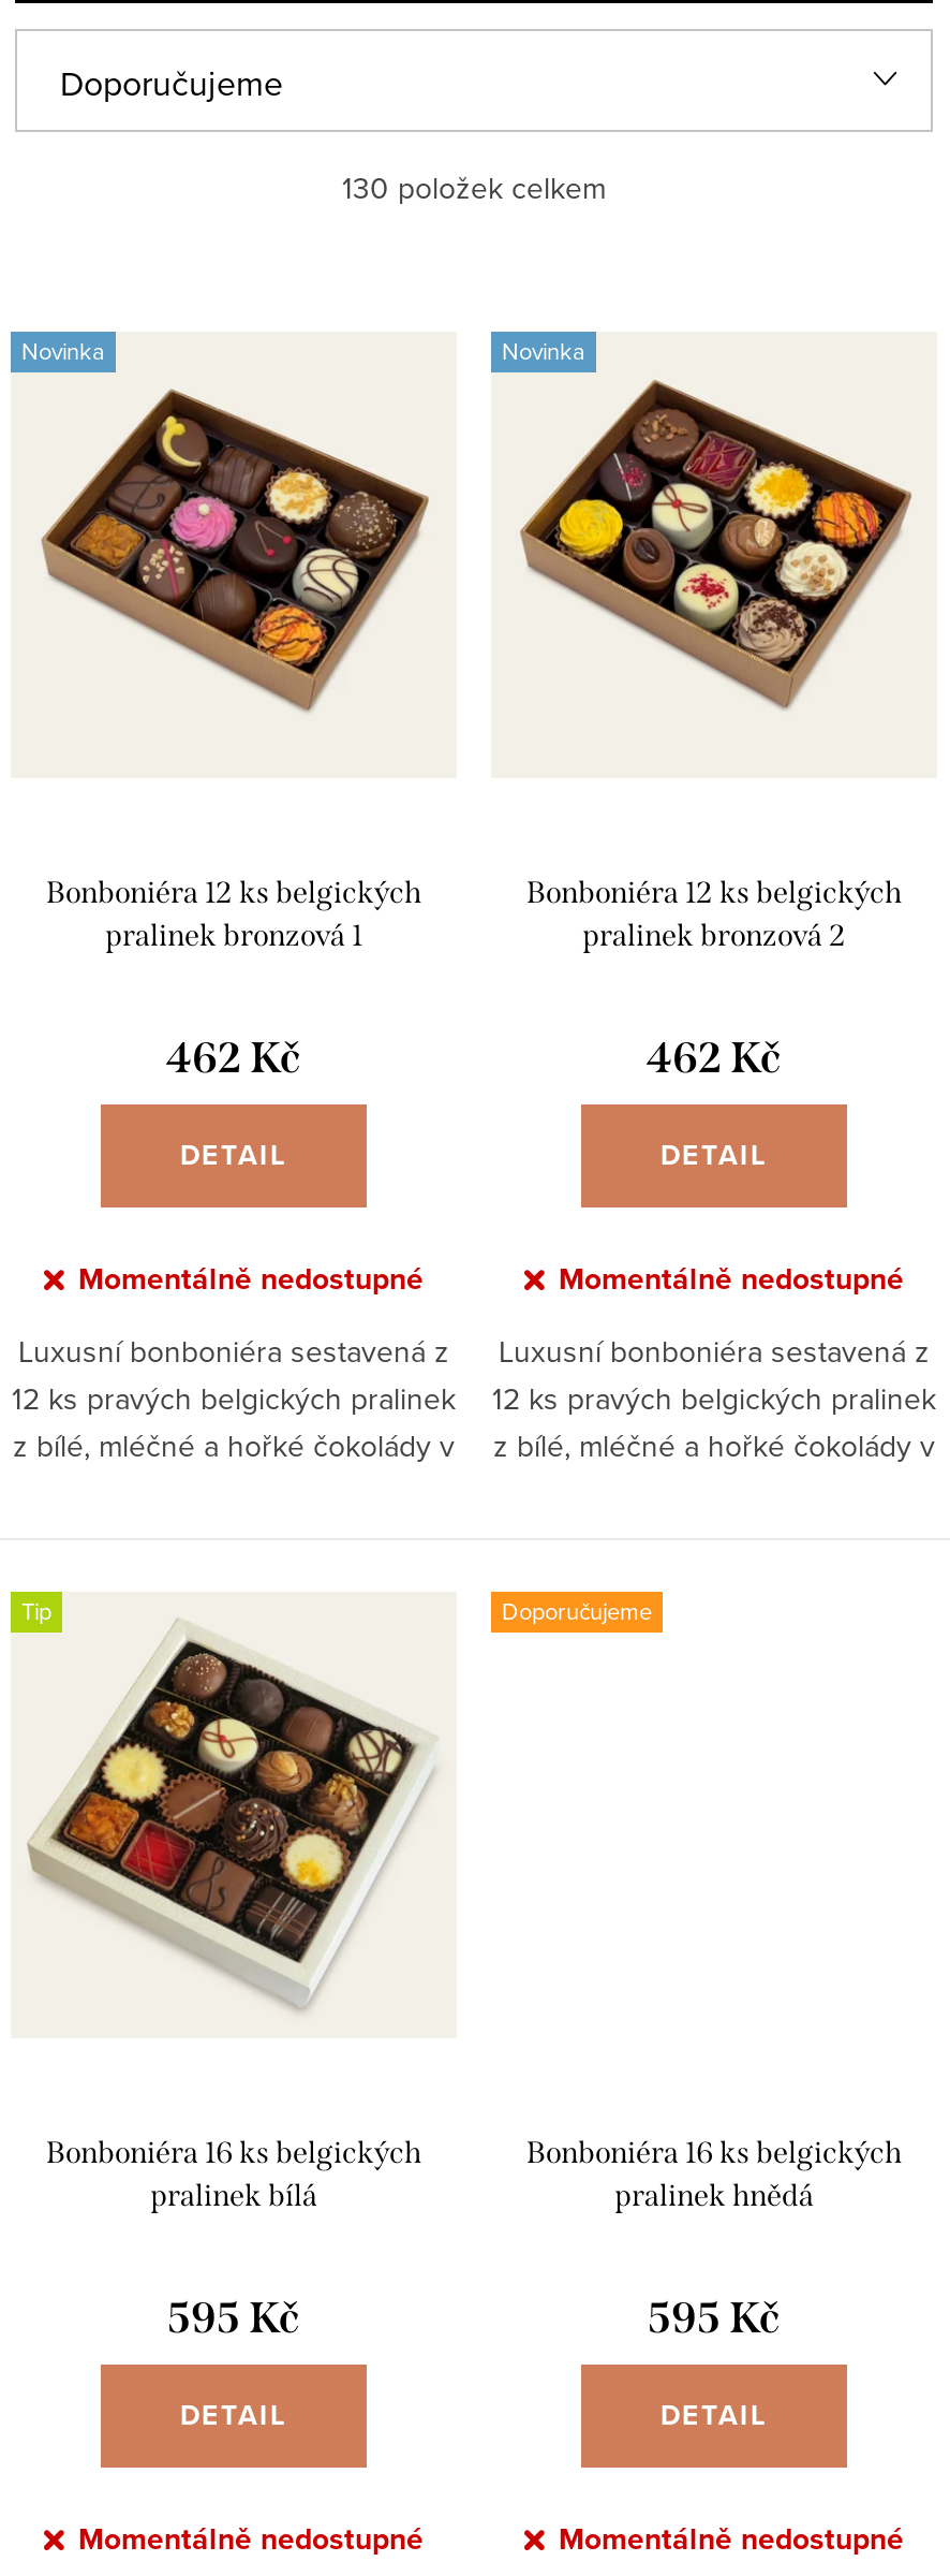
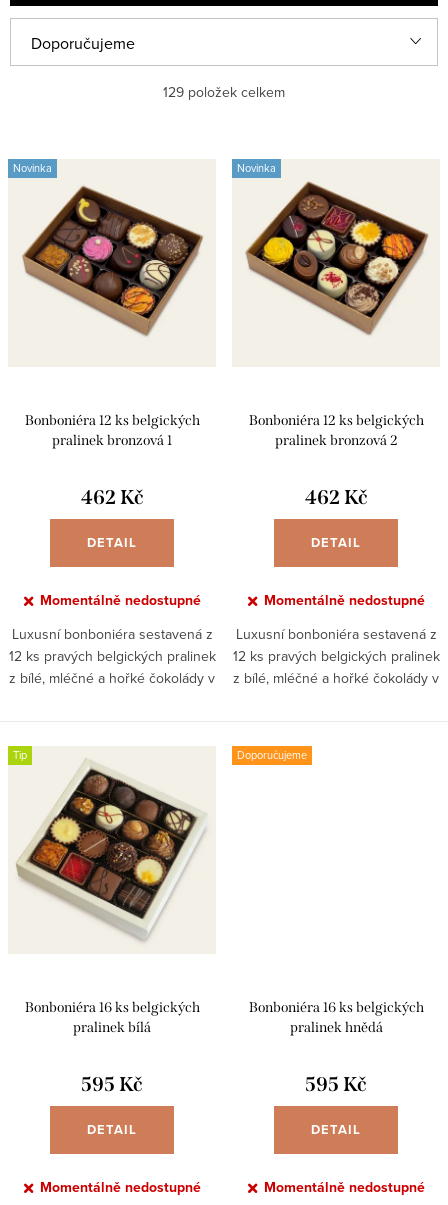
[342,166,606,209] 130 položek celkem -> [163,82,285,102] 129 položek celkem

